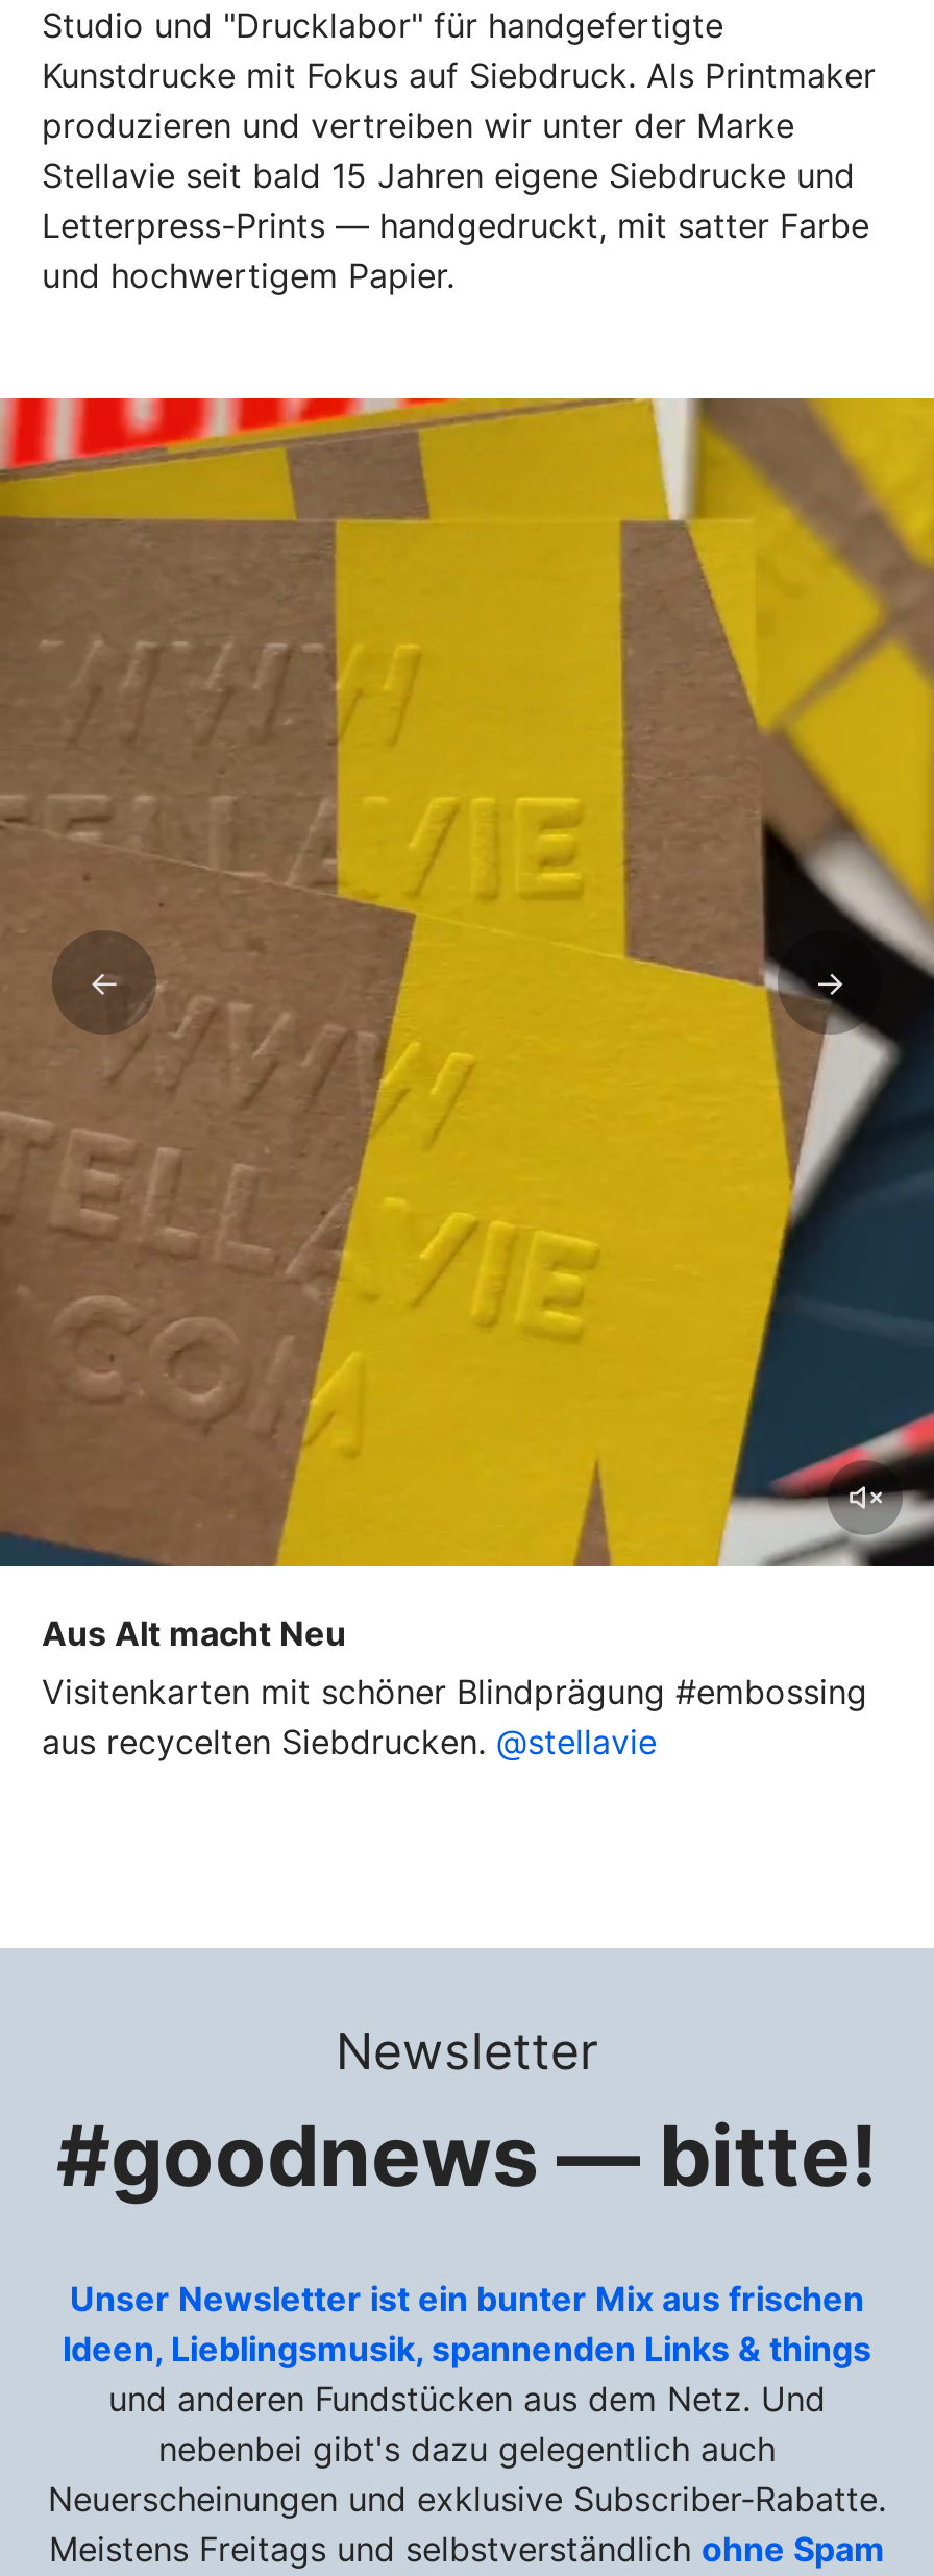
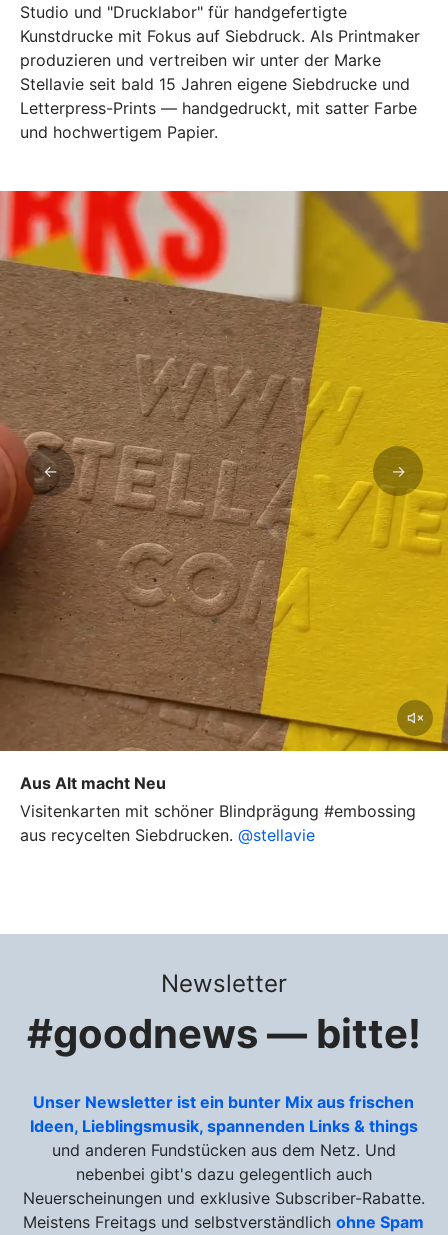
[6,396,928,1569] [image] -> [3,190,445,752] [image]

